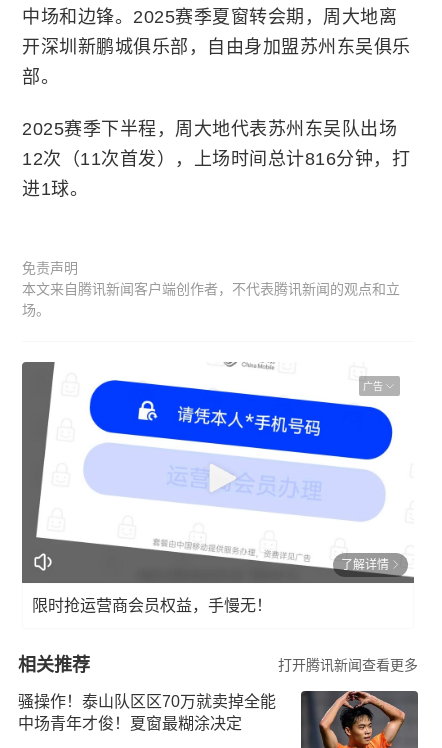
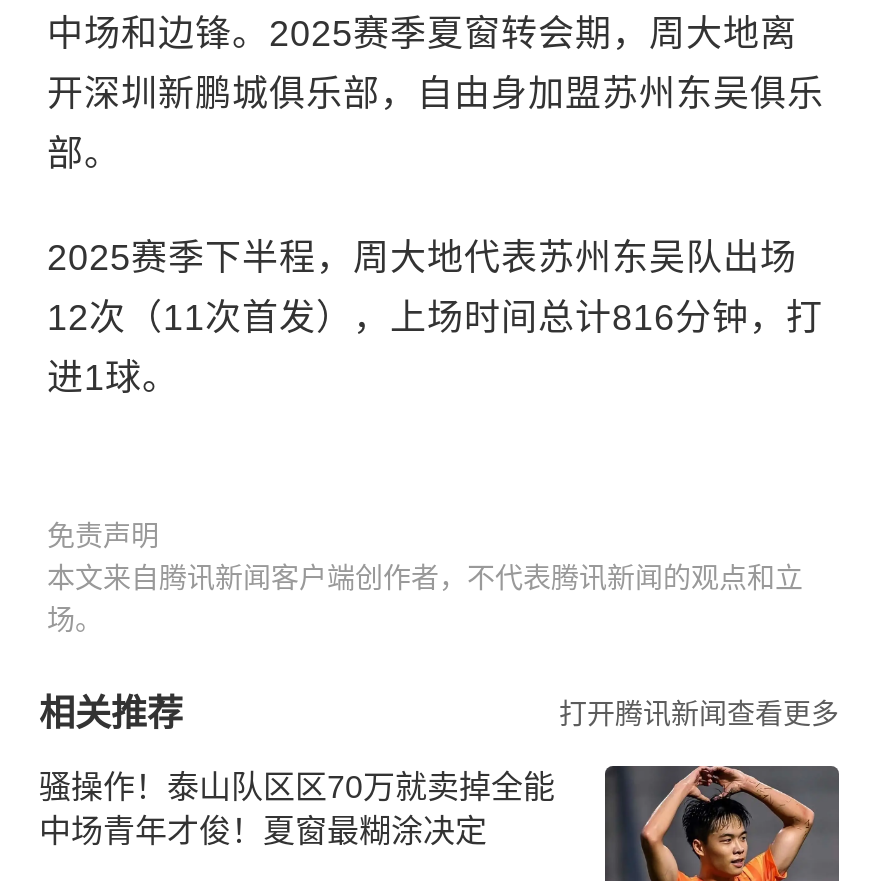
[21,347,415,584] [image] | 广告 -> none
[32,558,389,614] 了解详情 | 限时抢运营商会员权益，手慢无！ -> none

